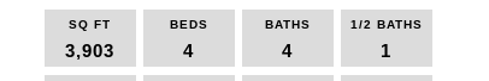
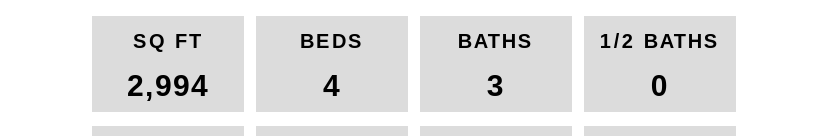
[66,41,115,61] 3,903 -> [127,69,209,103] 2,994
[282,41,293,61] 4 -> [487,69,505,103] 3
[381,41,392,61] 1 -> [651,69,669,103] 0

